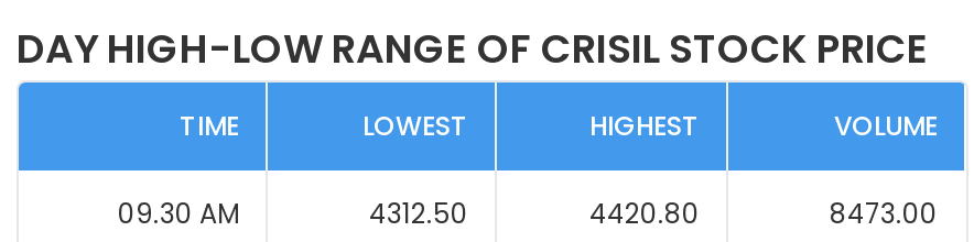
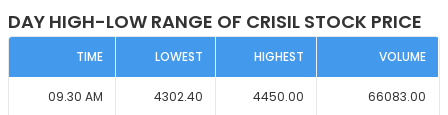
[369,195,468,232] 4312.50 -> [154,88,203,105] 4302.40
[589,195,700,232] 4420.80 -> [253,88,304,105] 4450.00
[830,195,938,232] 8473.00 -> [368,88,426,105] 66083.00

